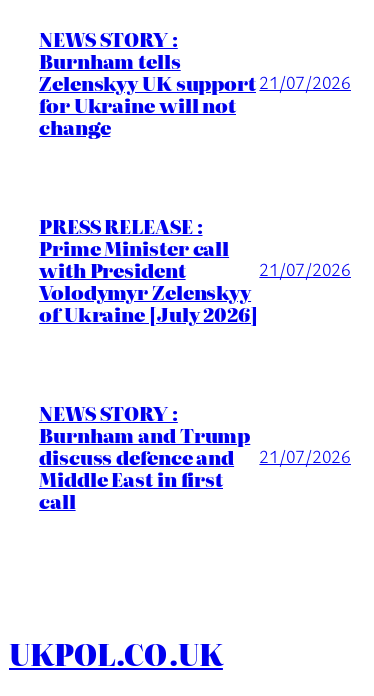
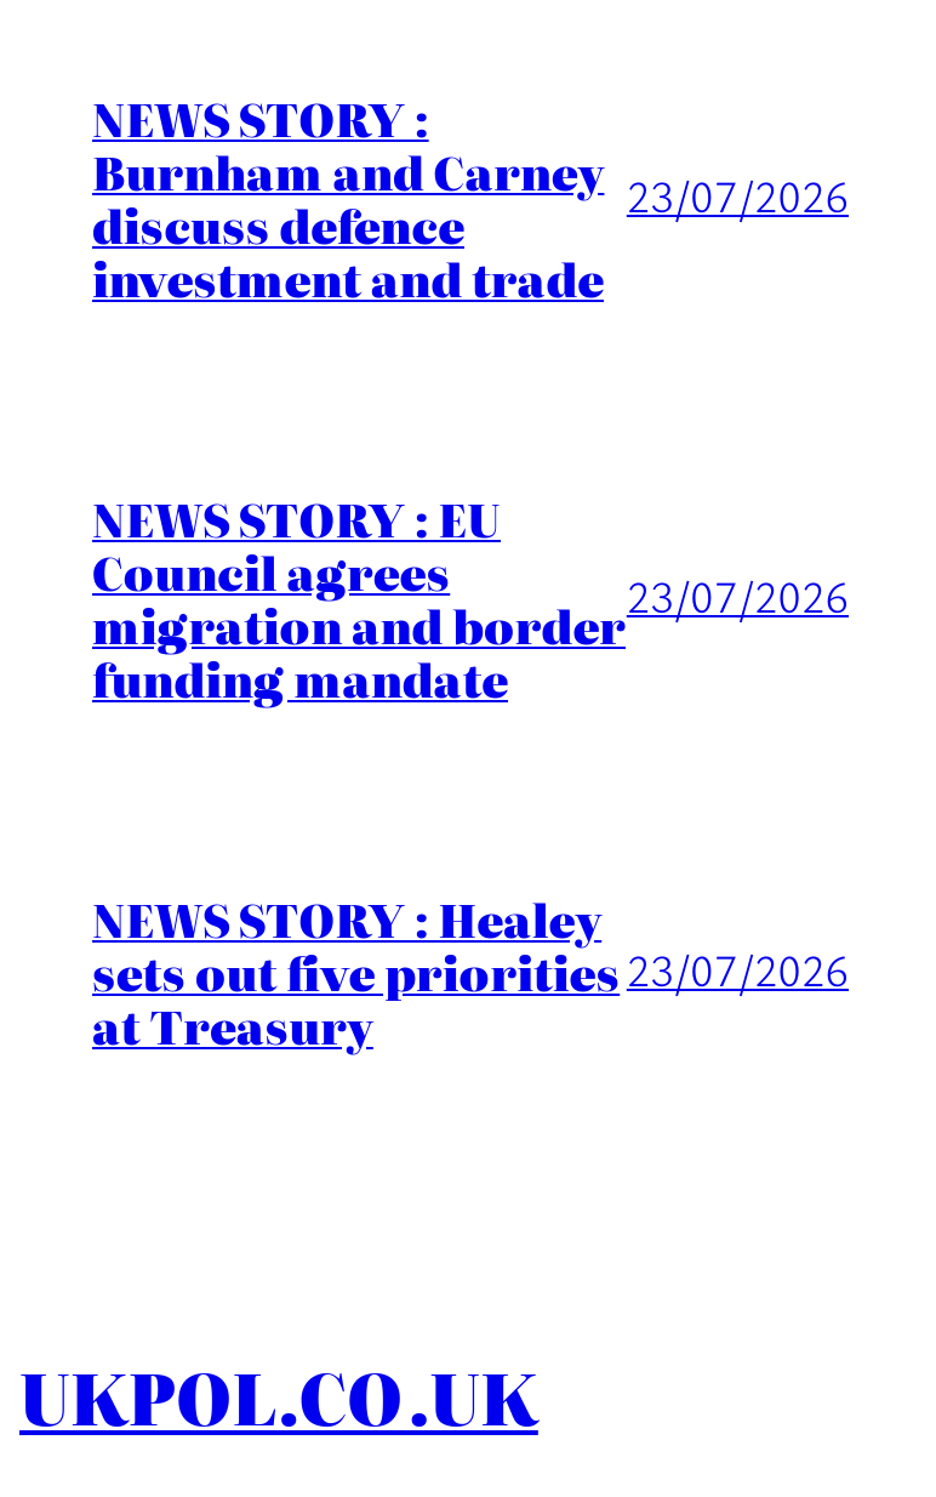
[39,47,256,141] Burnham tells | Zelenskyy UK support | for Ukraine will not | change -> [92,137,604,311] Burnham and Carney | discuss defence | investment and trade
[259,70,351,94] 21/07/2026 -> [627,167,849,225] 23/07/2026
[39,212,258,328] PRESS RELEASE : | Prime Minister call | with President | Volodymyr Zelenskyy | of Ukraine [July 2026] -> [92,484,626,712] NEWS STORY : EU | Council agrees | migration and border | funding mandate
[259,257,351,281] 21/07/2026 -> [627,567,849,625] 23/07/2026
[39,399,250,515] NEWS STORY : | Burnham and Trump | discuss defence and | Middle East in first | call -> [92,884,620,1059] NEWS STORY : Healey | sets out five priorities | at Treasury
[259,444,351,468] 21/07/2026 -> [627,941,849,999] 23/07/2026

